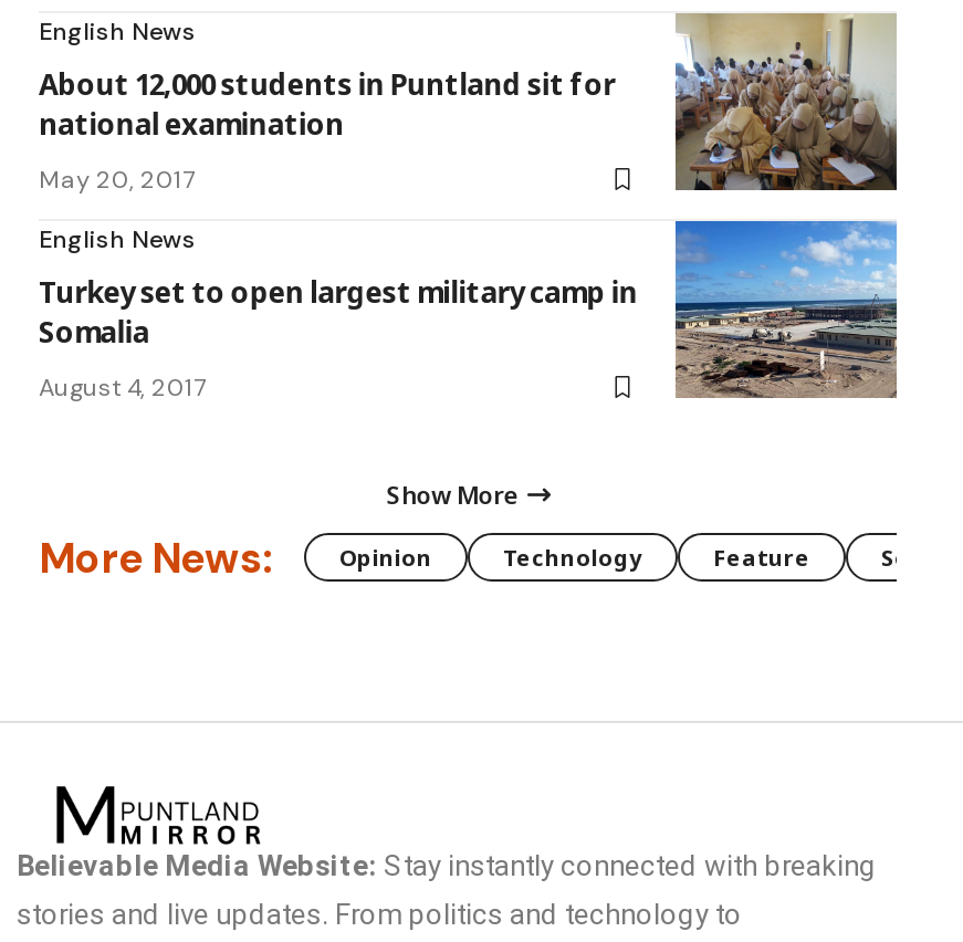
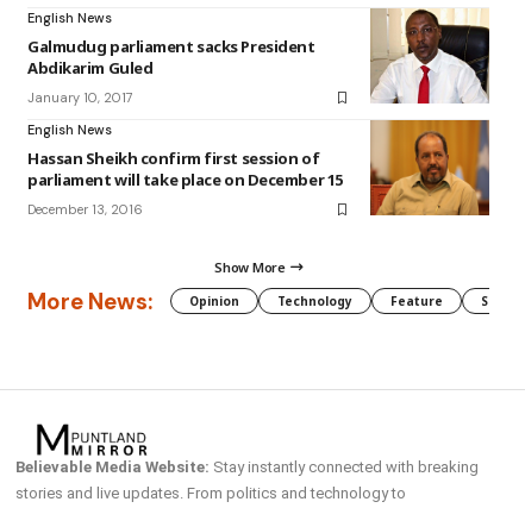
[673,11,899,192] [image] -> [369,8,490,105] [image]
[39,64,615,144] About 12,000 students in Puntland sit for | national examination -> [27,36,315,79] Galmudug parliament sacks President | Abdikarim Guled
[39,164,196,195] May 20, 2017 -> [27,89,133,106] January 10, 2017
[39,219,899,400] [image] | Turkey set to open largest military camp in | Somalia -> [27,119,490,217] [image] | Hassan Sheikh confirm first session of | parliament will take place on December 15
[39,371,207,402] August 4, 2017 -> [27,201,143,218] December 13, 2016

